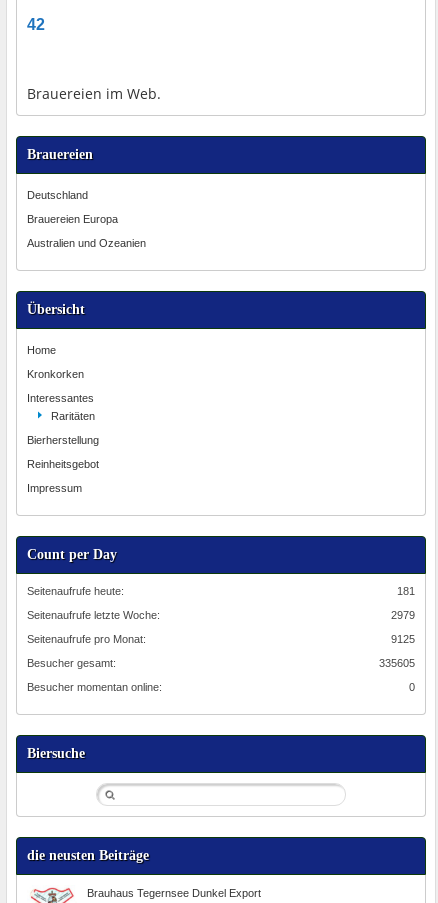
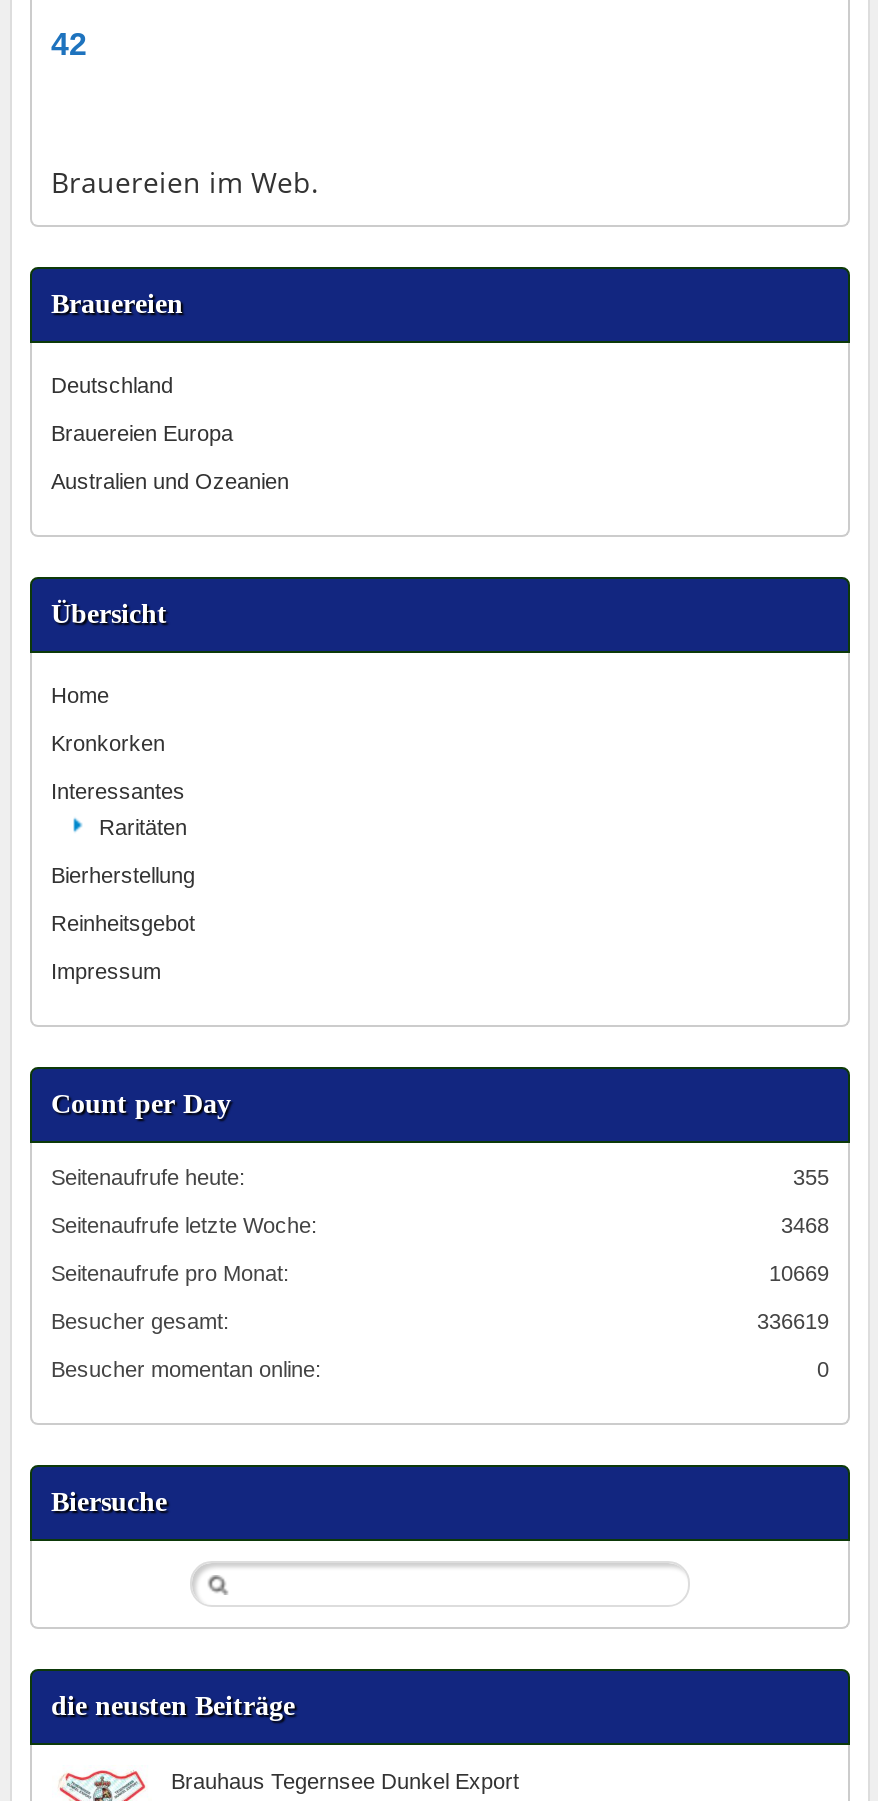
[397,585,415,597] 181 -> [793,1165,829,1189] 355
[391,609,415,621] 2979 -> [781,1213,829,1237] 3468
[391,633,415,645] 9125 -> [769,1261,829,1285] 10669
[379,657,415,669] 335605 -> [757,1309,829,1333] 336619

